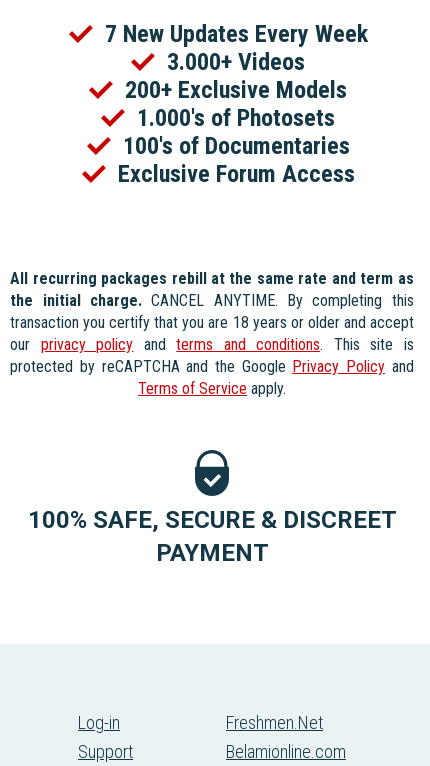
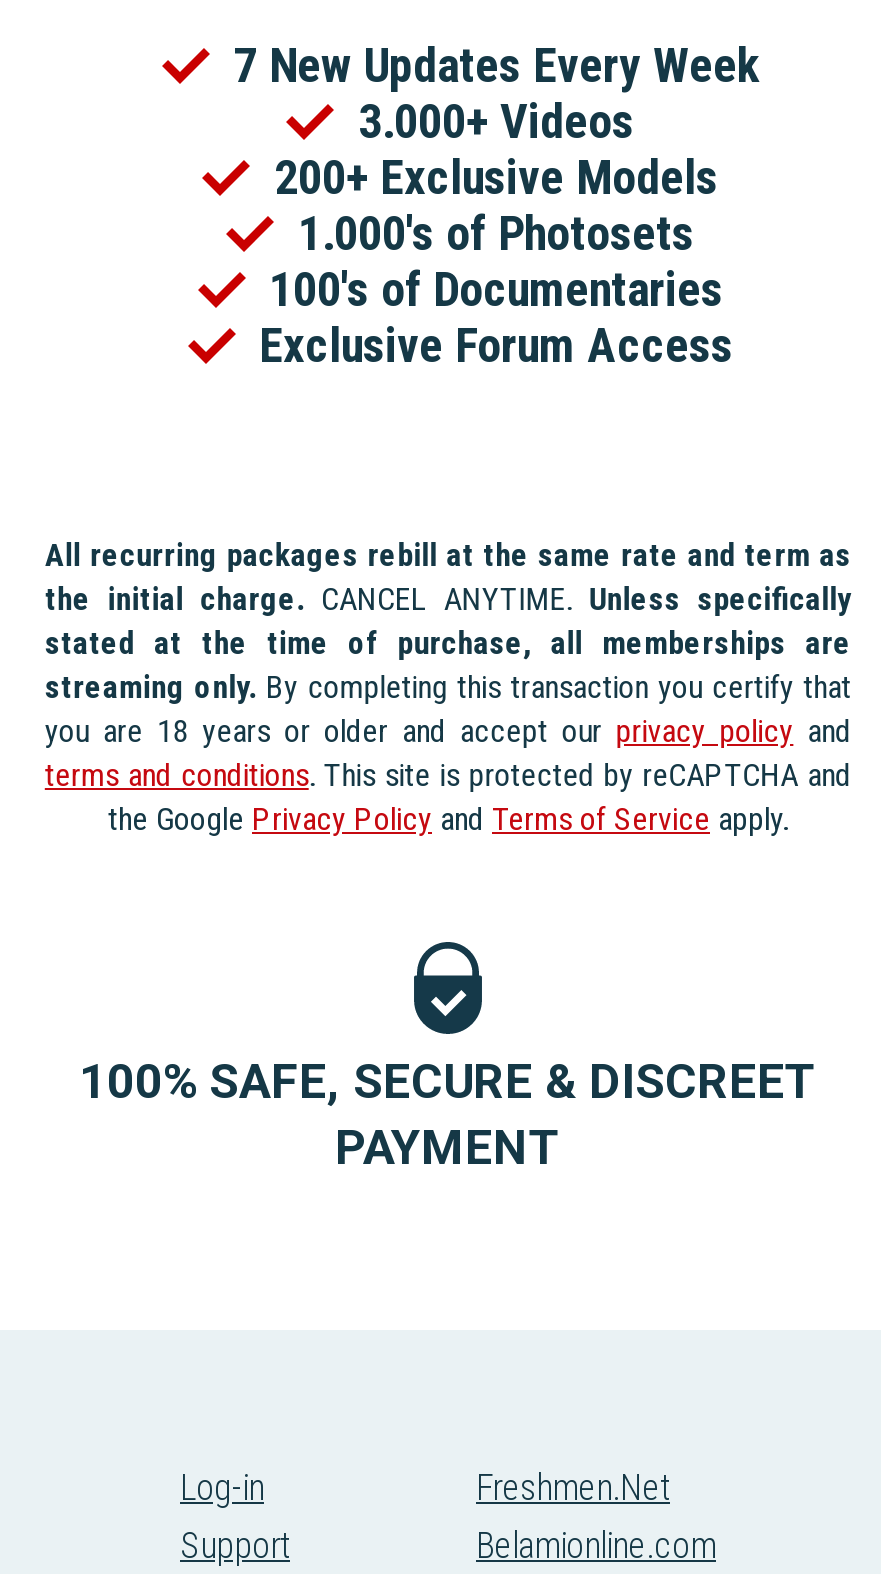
[10,291,414,398] the initial charge. CANCEL ANYTIME. By completing this | transaction you certify that you are 18 years or older and accept | our privacy policy and terms and conditions. This site is | protected by reCAPTCHA and the Google Privacy Policy and | Terms of Service apply. -> [45,579,851,837] the initial charge. CANCEL ANYTIME. Unless specifically | stated at the time of purchase, all memberships are | streaming only. By completing this transaction you certify that | you are 18 years or older and accept our privacy policy and | terms and conditions. This site is protected by reCAPTCHA and | the Google Privacy Policy and Terms of Service apply.

